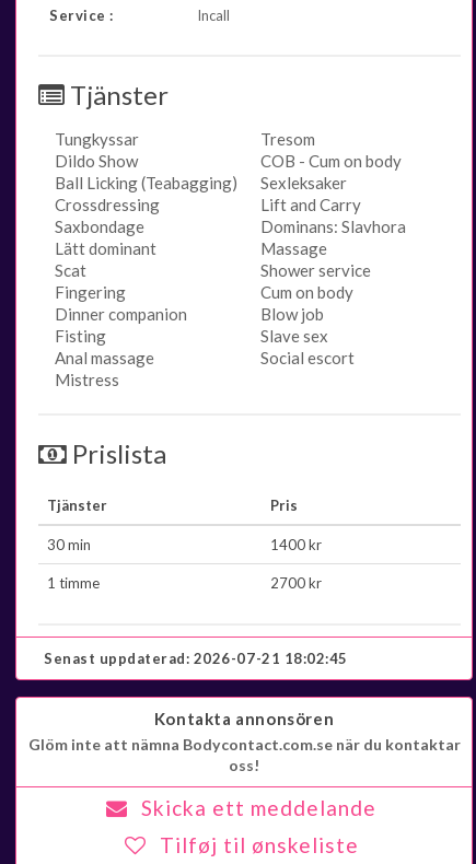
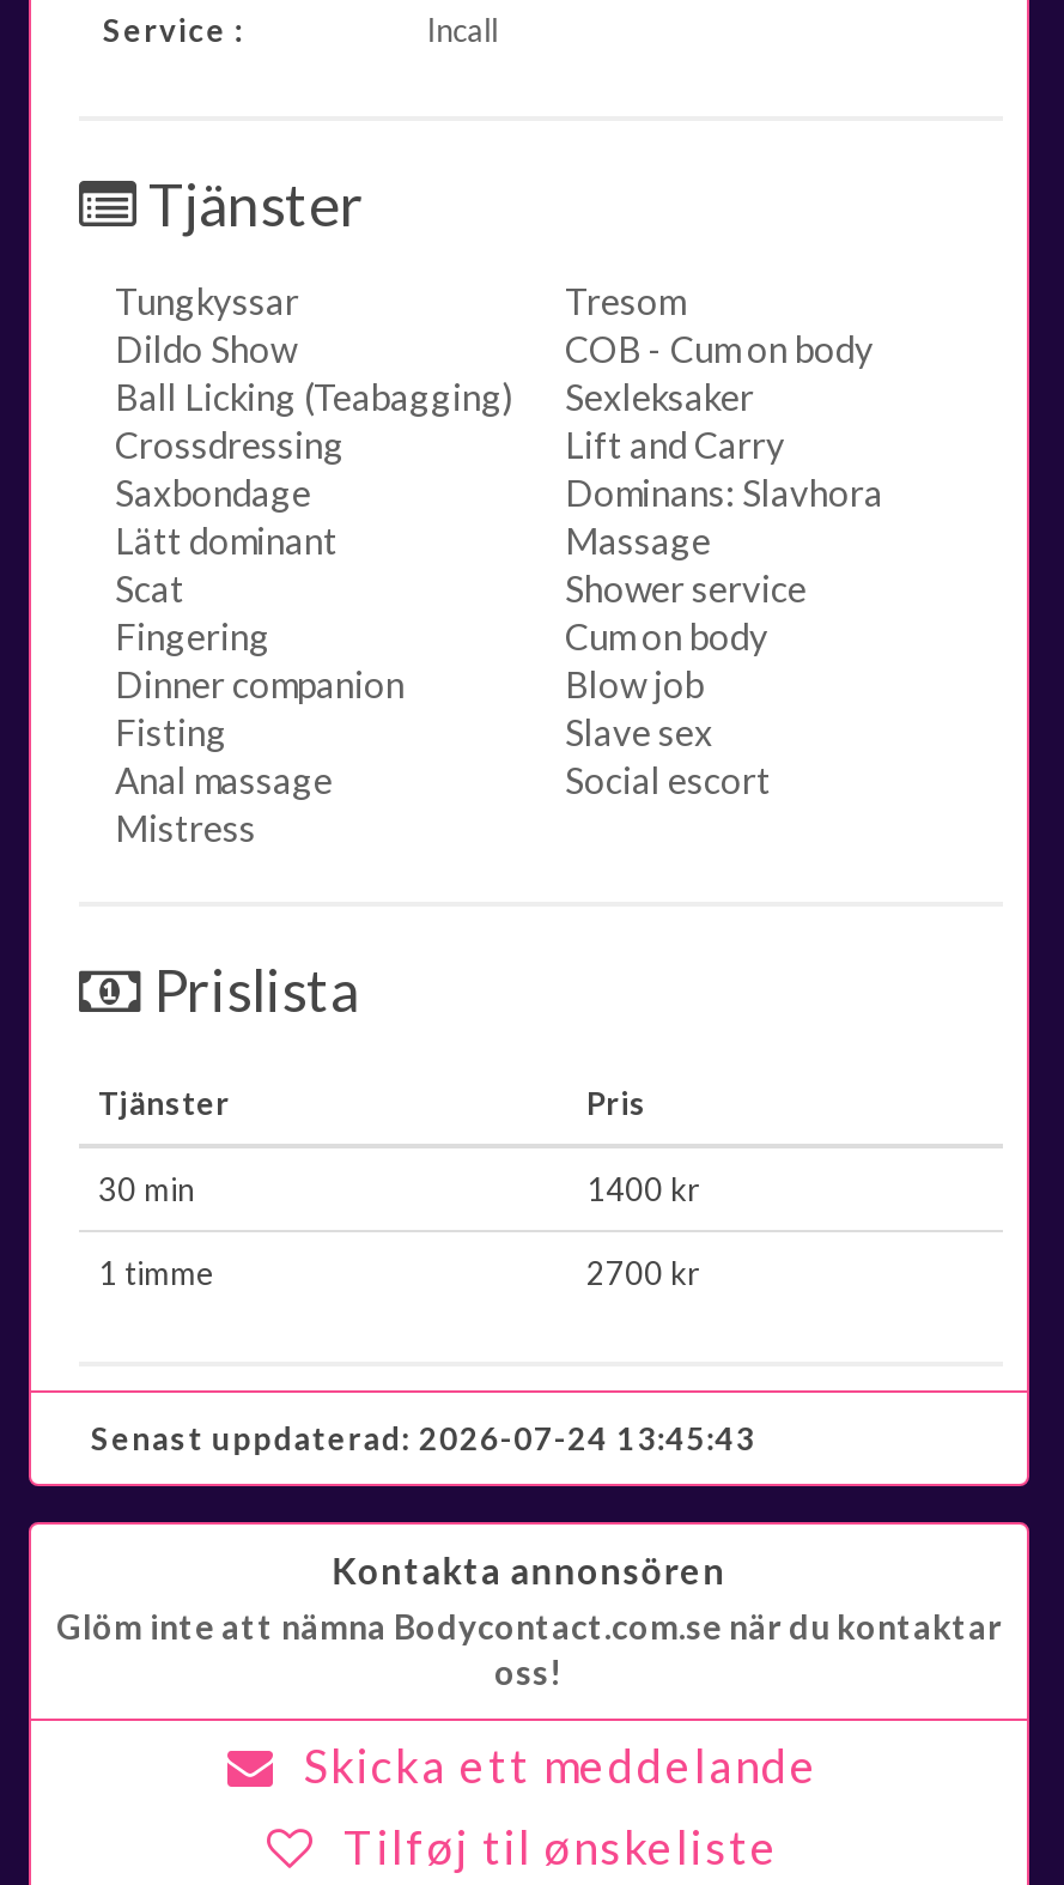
[44,650,348,667] Senast uppdaterad: 2026-07-21 18:02:45 -> [91,1419,756,1457] Senast uppdaterad: 2026-07-24 13:45:43

